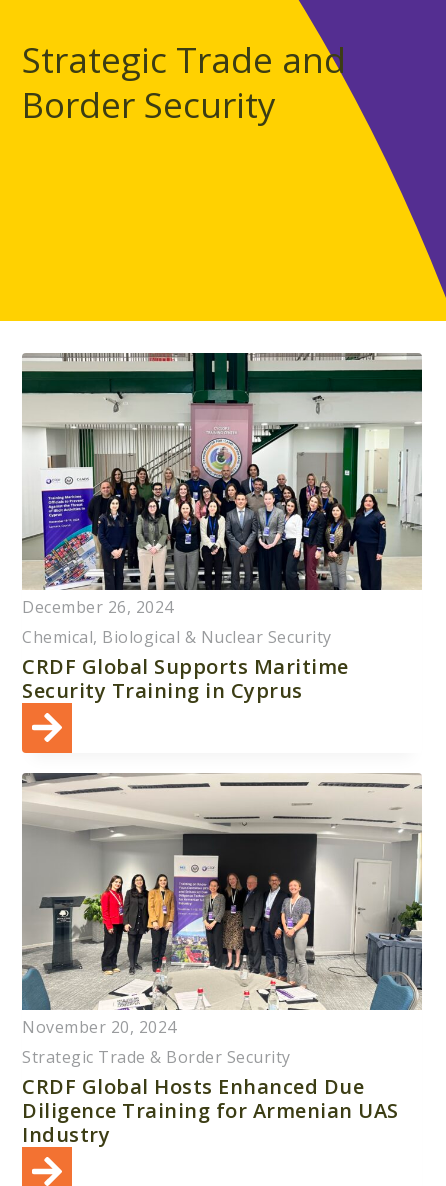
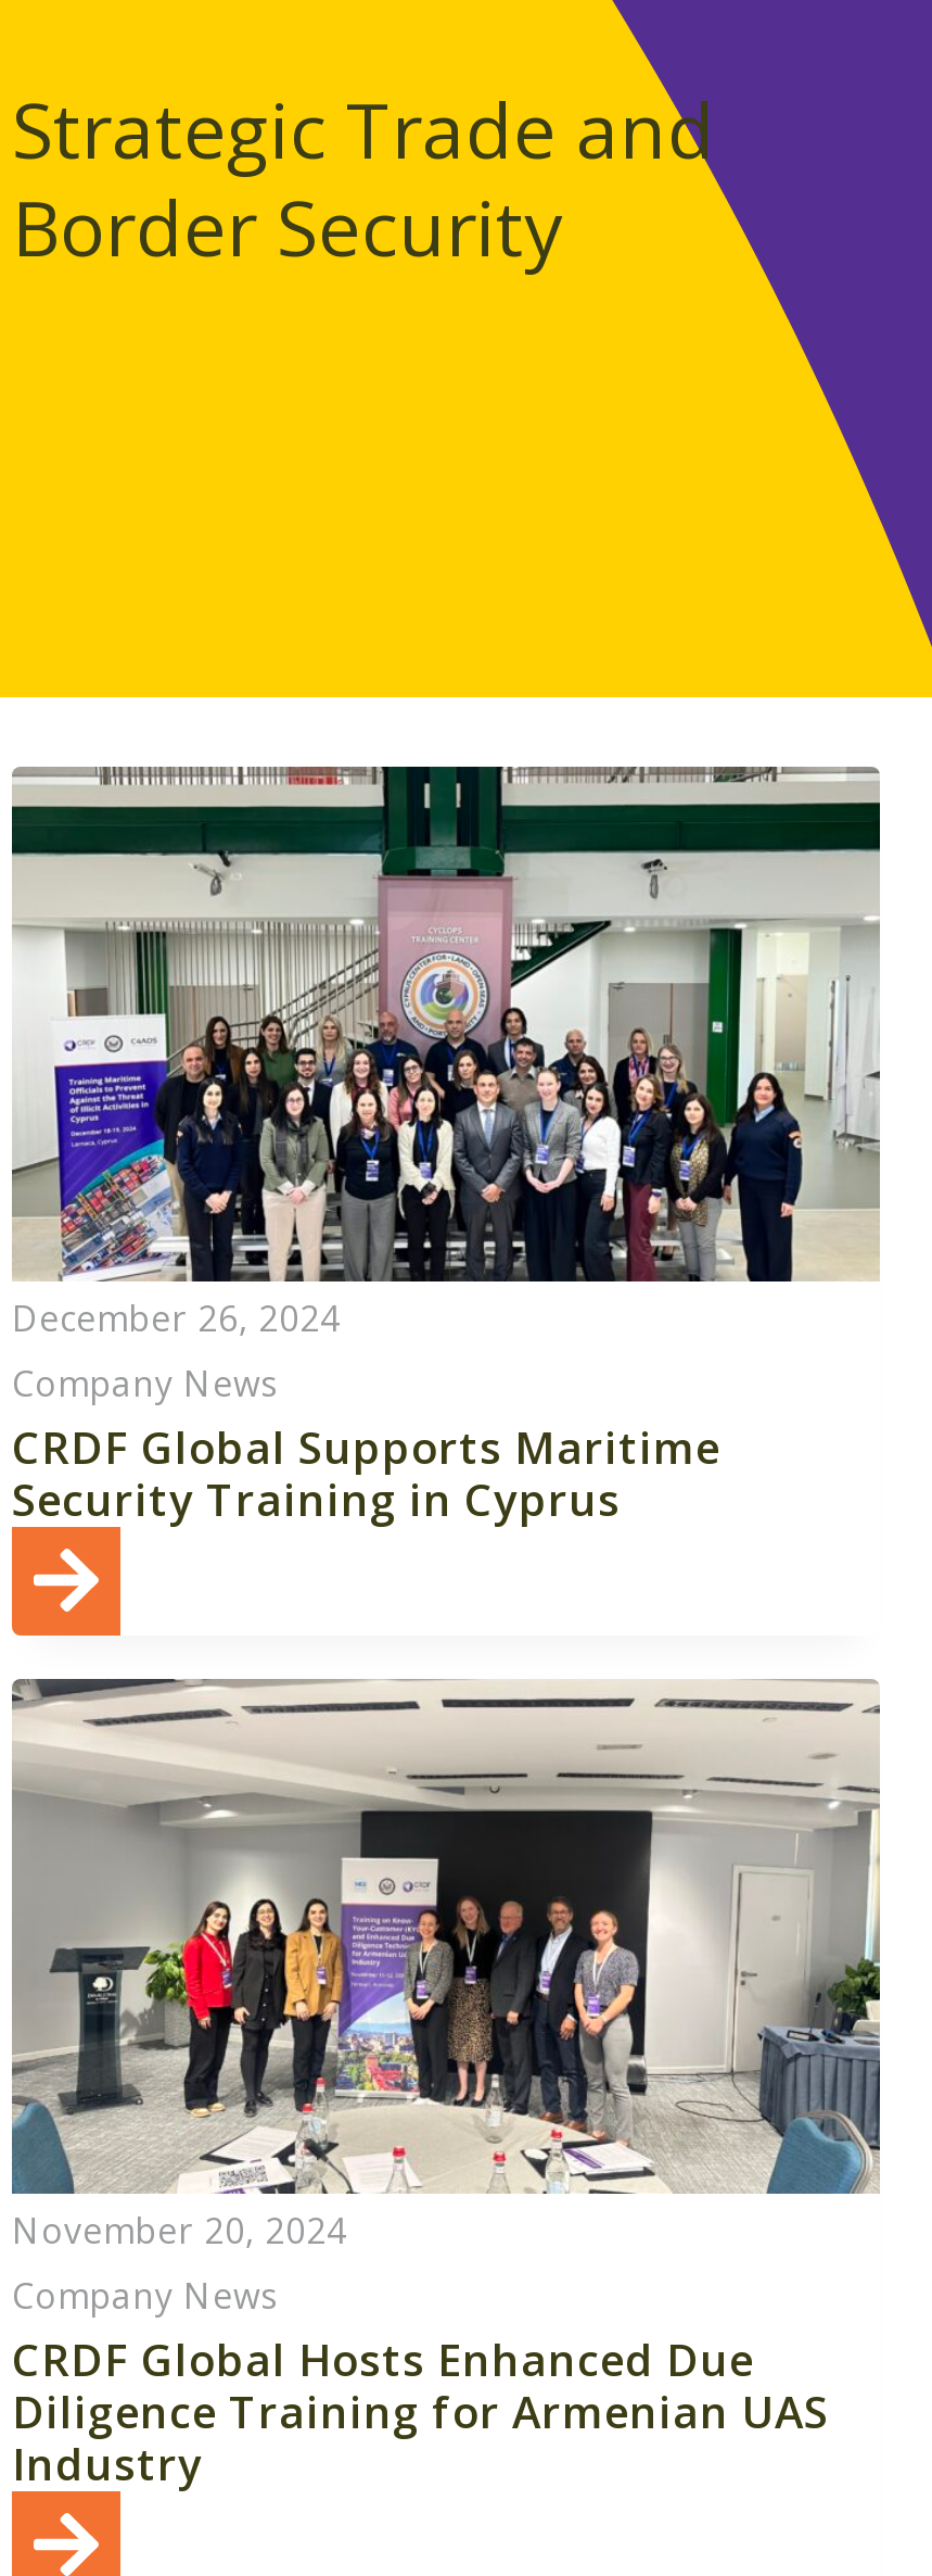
[22,626,331,648] Chemical, Biological & Nuclear Security -> [12,1360,279,1407] Company News
[22,1046,290,1068] Strategic Trade & Border Security -> [12,2272,279,2320] Company News

